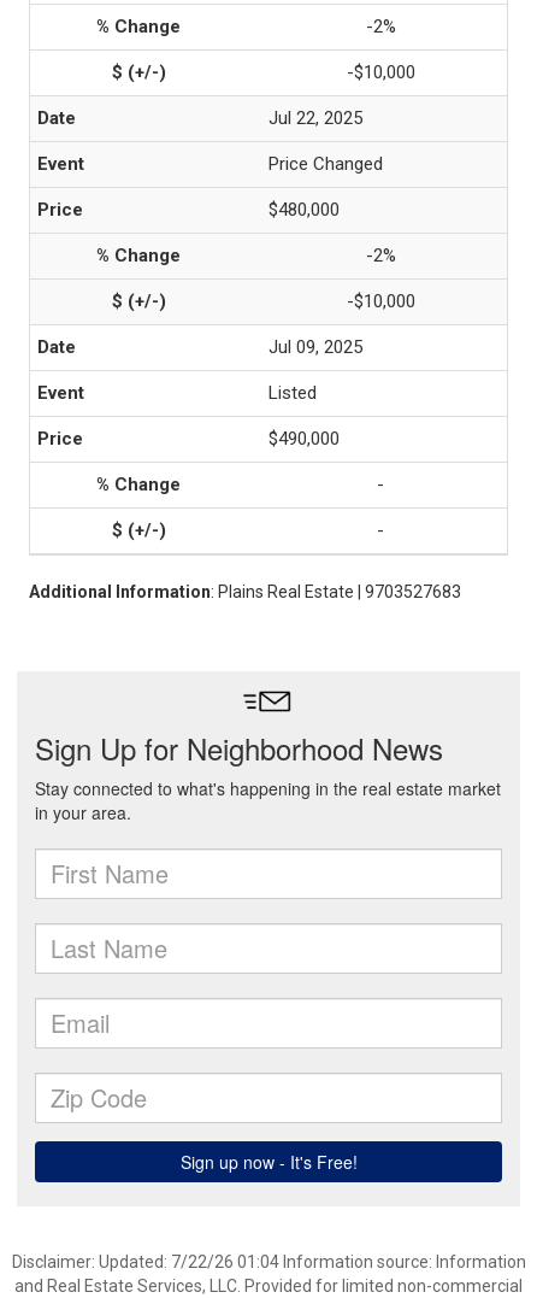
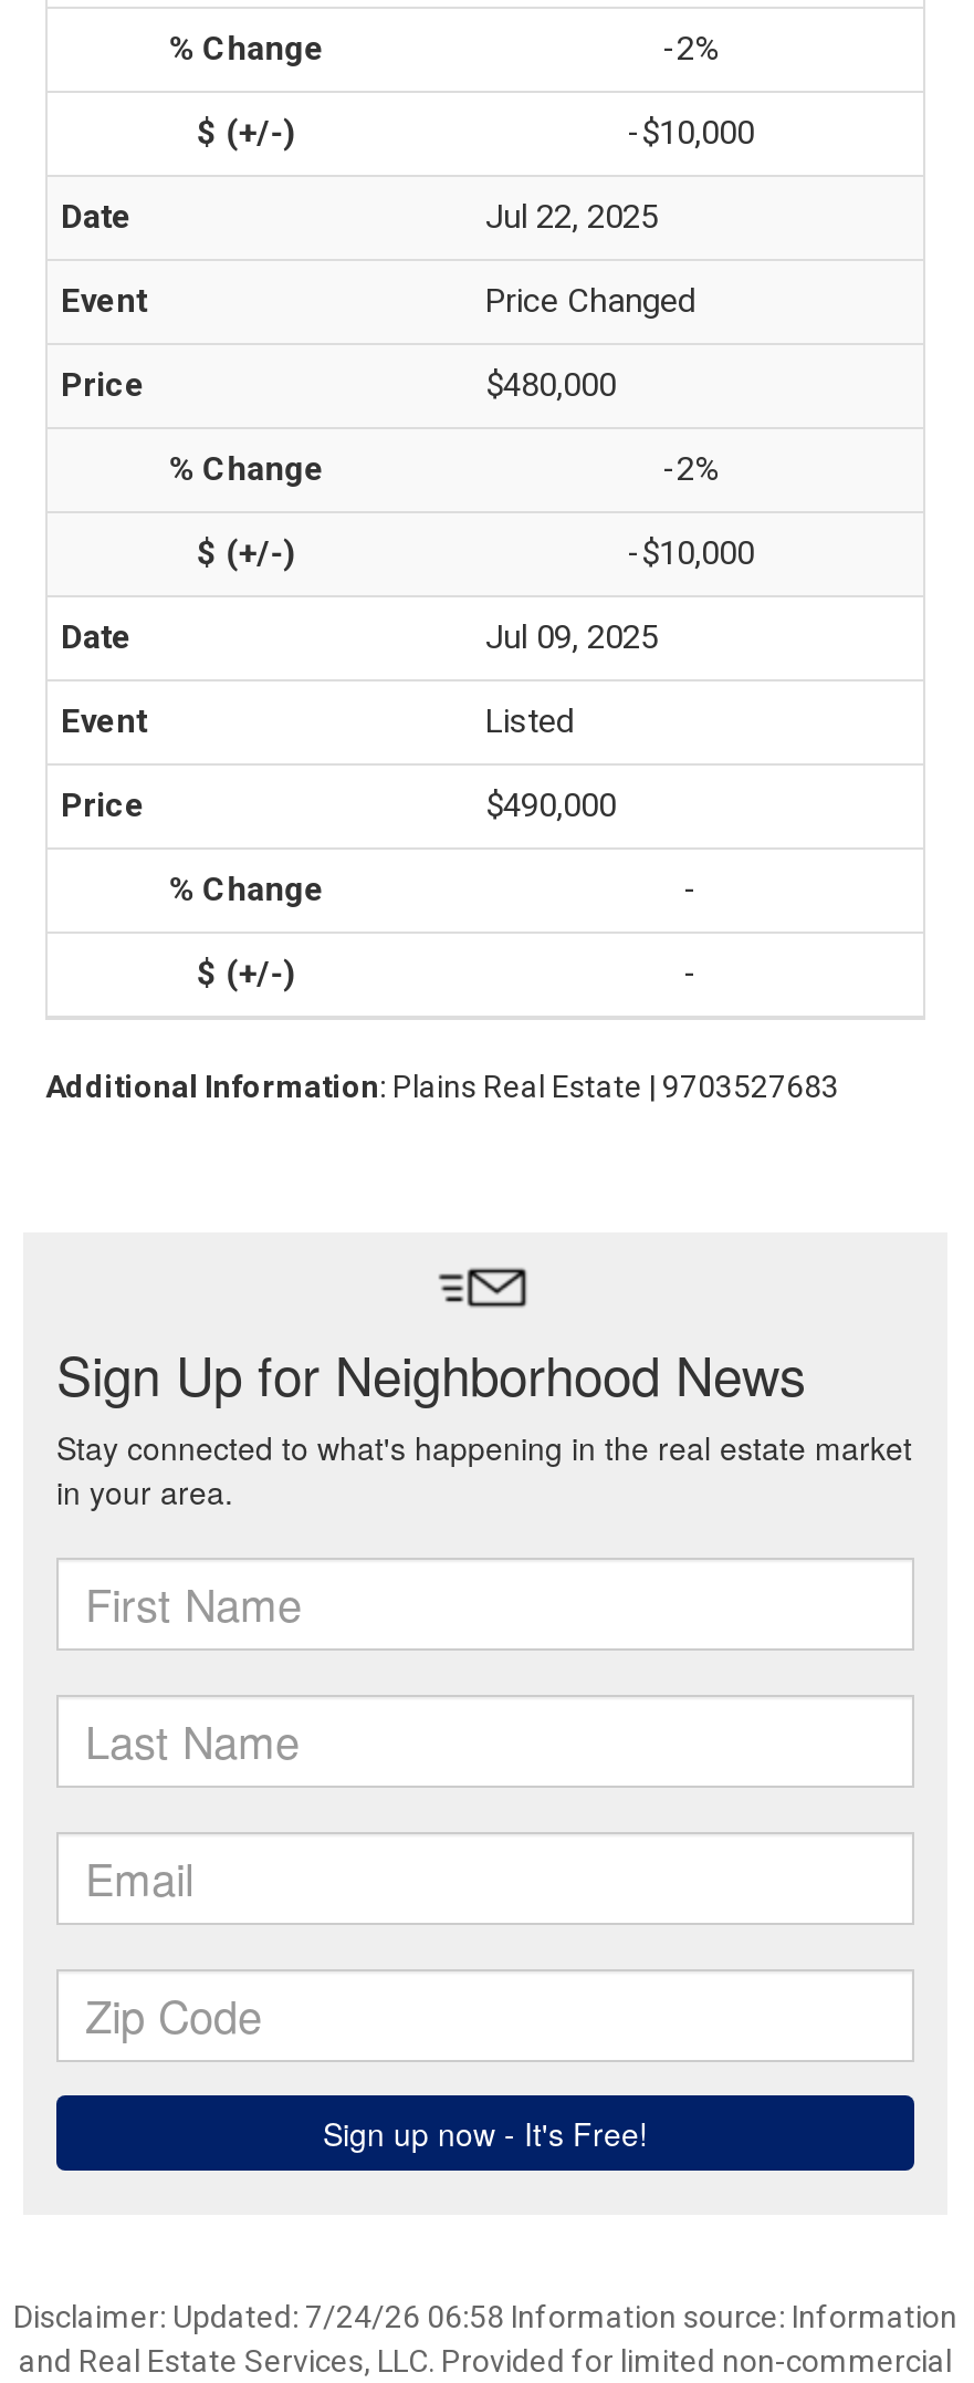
[11,1252,526,1271] Disclaimer: Updated: 7/22/26 01:04 Information source: Information -> [13,2299,957,2334] Disclaimer: Updated: 7/24/26 06:58 Information source: Information

